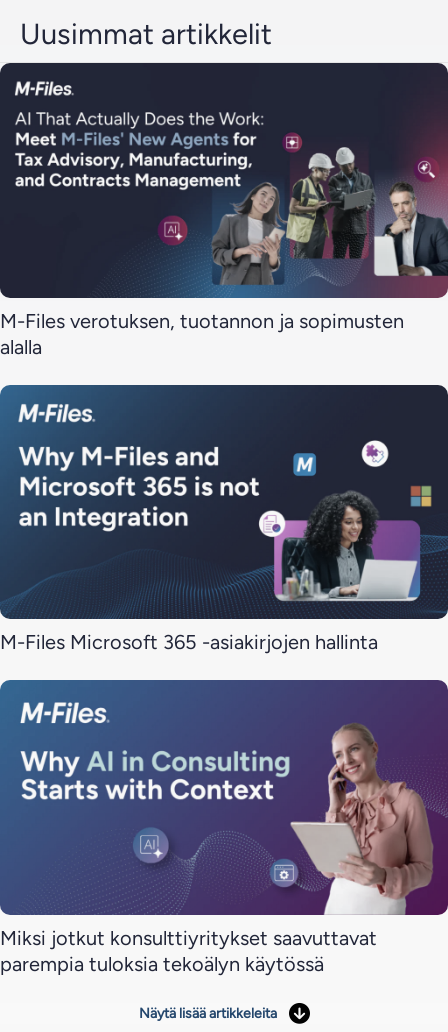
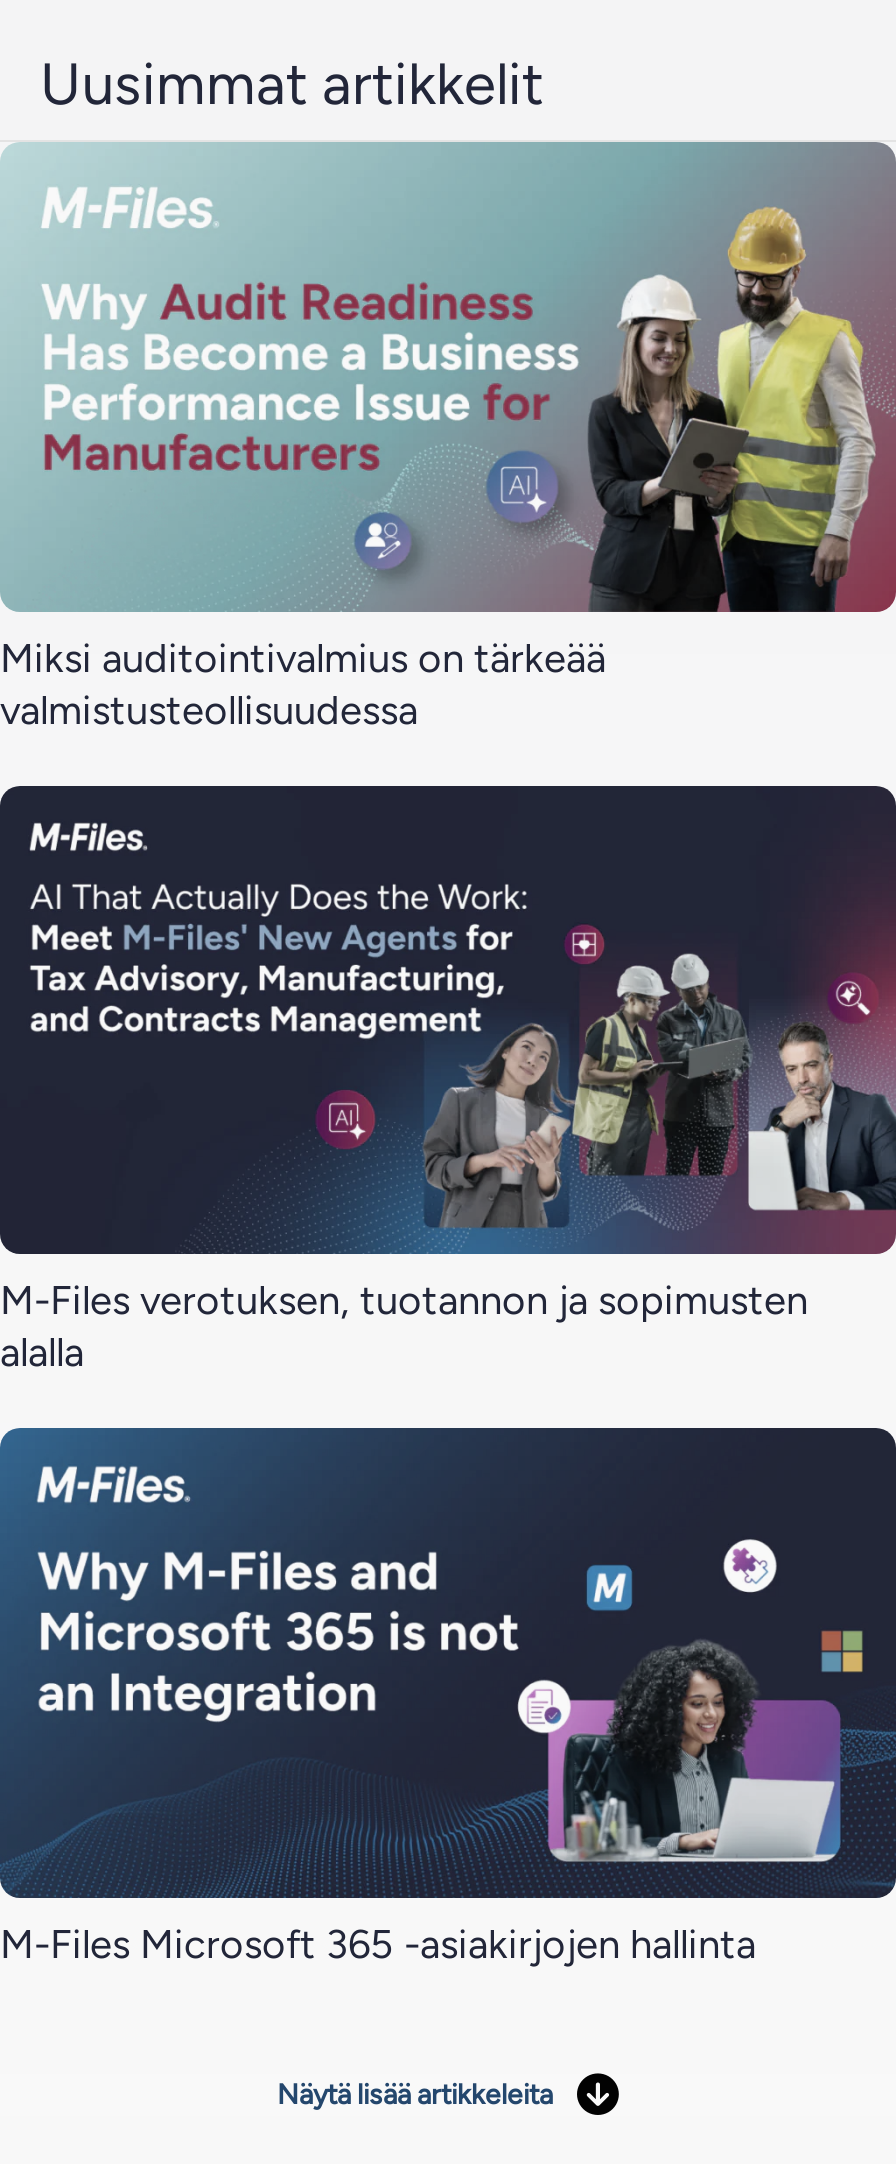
none -> [0,142,890,734] [image] | Miksi auditointivalmius on tärkeää | valmistusteollisuudessa
moved [0,111,448,654] -> [0,882,896,1968]: [image] | M-Files verotuksen, tuotannon ja sopimusten | alalla | M-Files Microsoft 365 -asiakirjojen hallinta
[0,680,445,976] [image] | Miksi jotkut konsulttiyritykset saavuttavat | parempia tuloksia tekoälyn käytössä -> none

